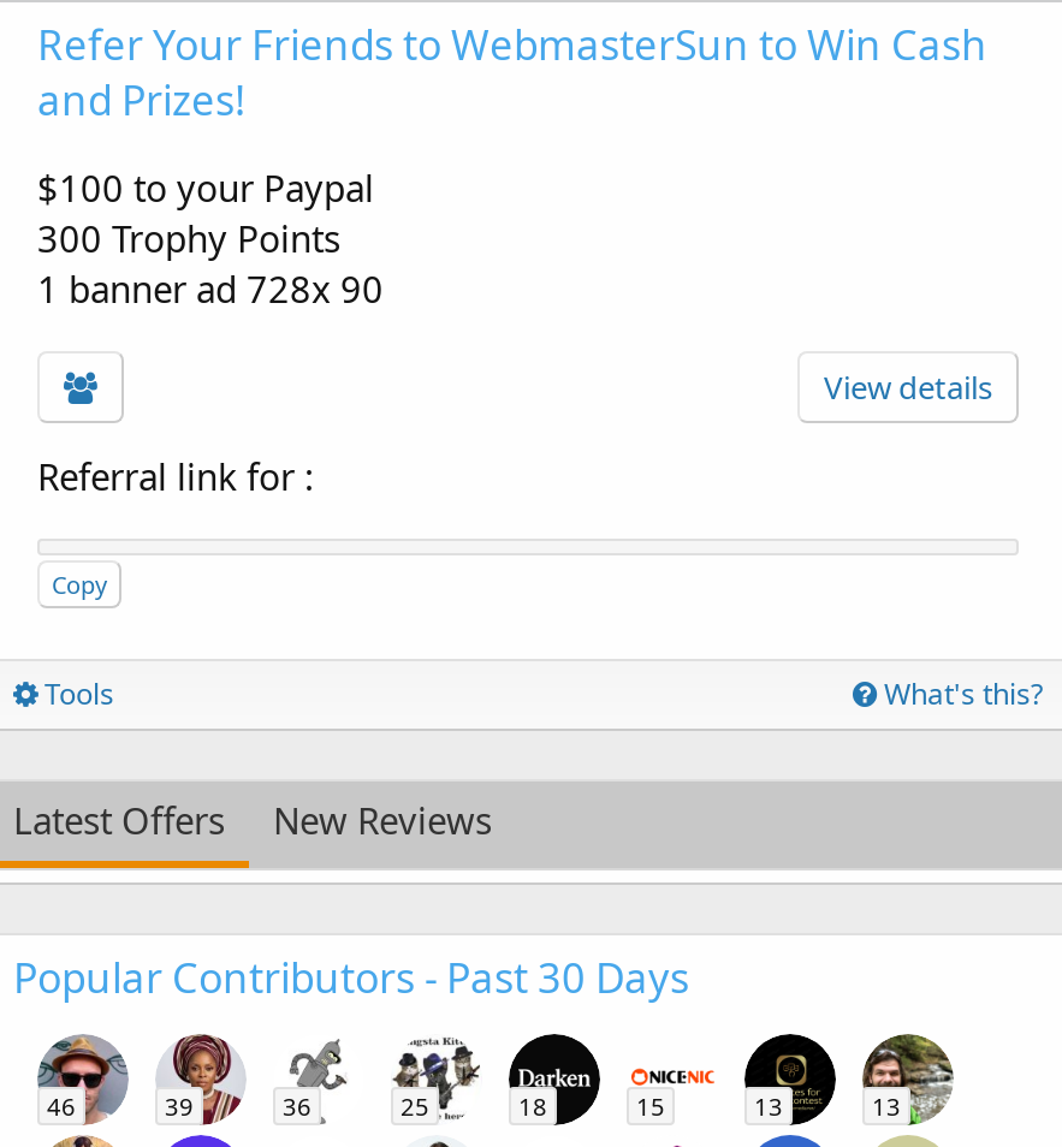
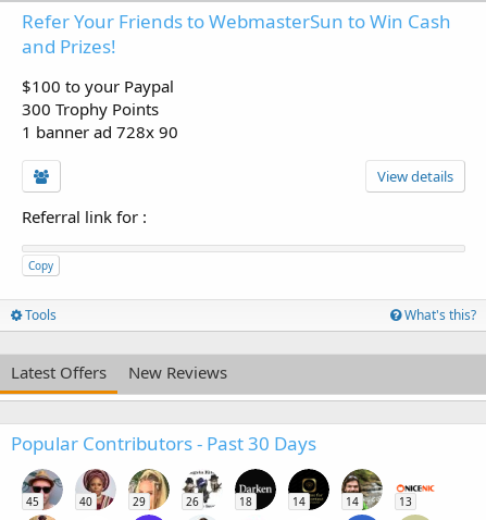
[754,1032,956,1128] [image] | 13 -> [346,469,436,510] [image] | 14
[47,1090,76,1124] 46 -> [26,494,39,510] 45
[165,1090,194,1124] 39 -> [79,494,92,510] 40
[283,1090,312,1124] 36 -> [133,494,146,510] 29
[401,1090,429,1124] 25 -> [186,494,199,510] 26
[636,1090,665,1124] 15 -> [292,494,306,510] 14

